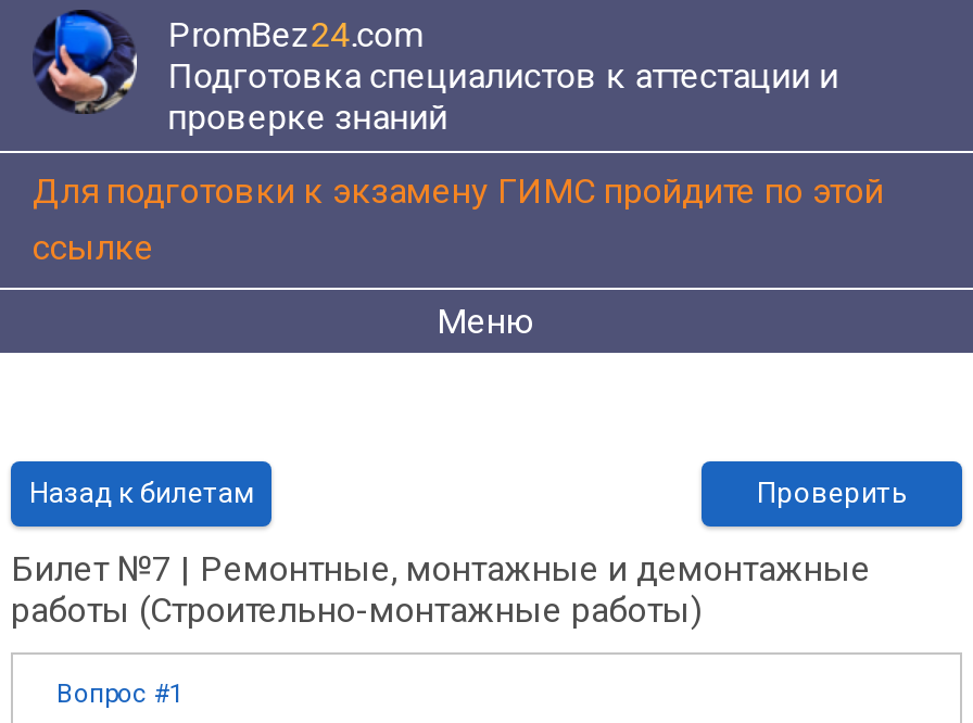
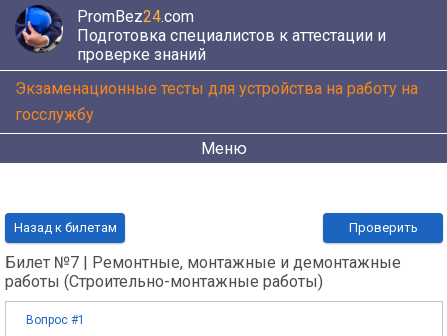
[33,170,884,268] Для подготовки к экзамену ГИМС пройдите по этой | ссылке -> [15,79,418,124] Экзаменационные тесты для устройства на работу на | госслужбу

